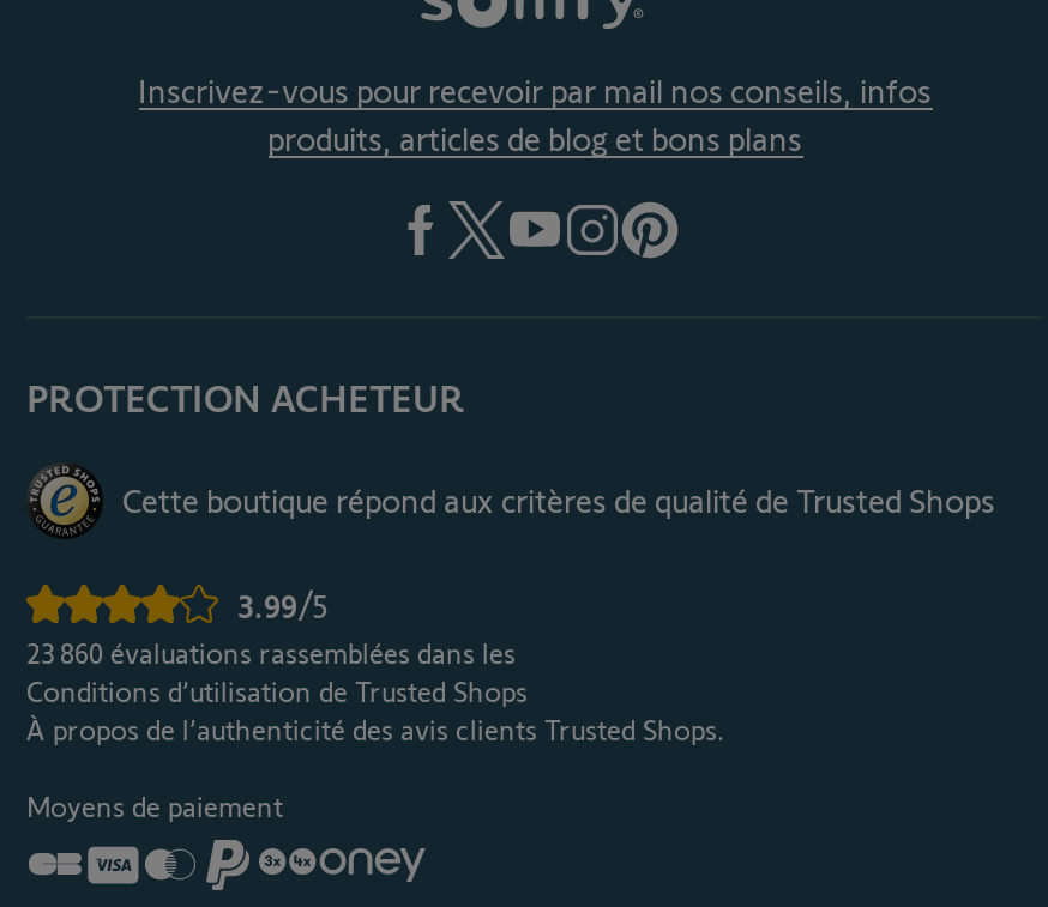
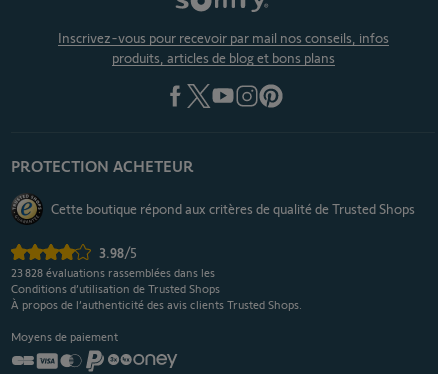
[237,587,329,625] 3.99/5 -> [99,245,137,261] 3.98/5
[26,637,516,669] 23 860 évaluations rassemblées dans les -> [11,266,215,279] 23 828 évaluations rassemblées dans les

